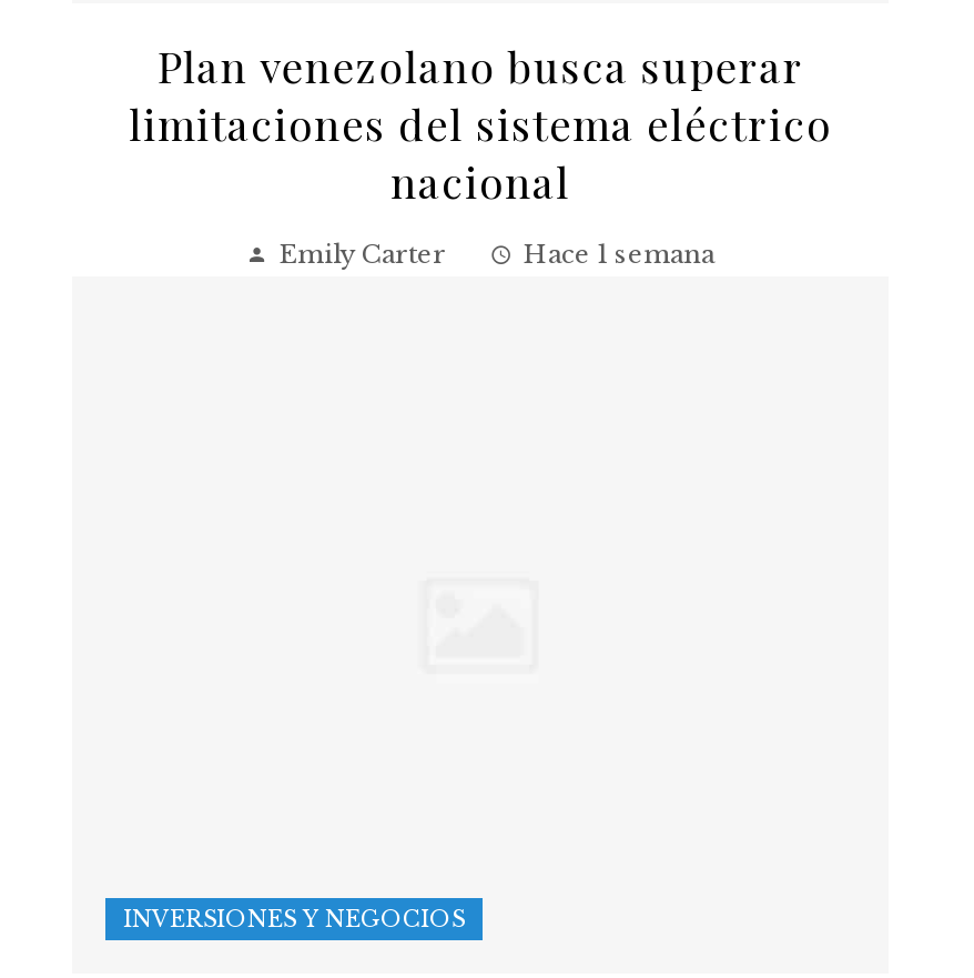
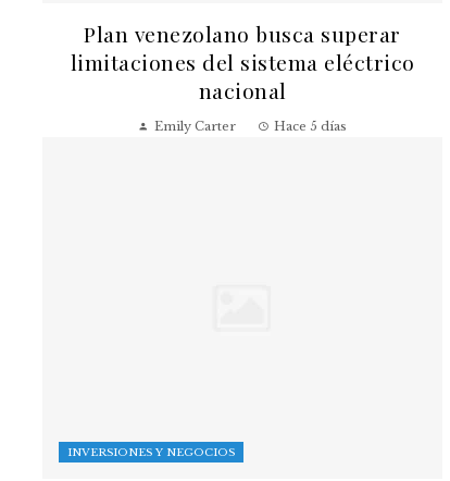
[524,239,714,270] Hace 1 semana -> [274,119,347,134] Hace 5 días

